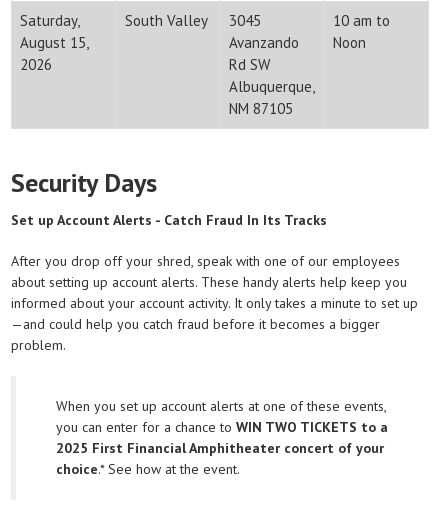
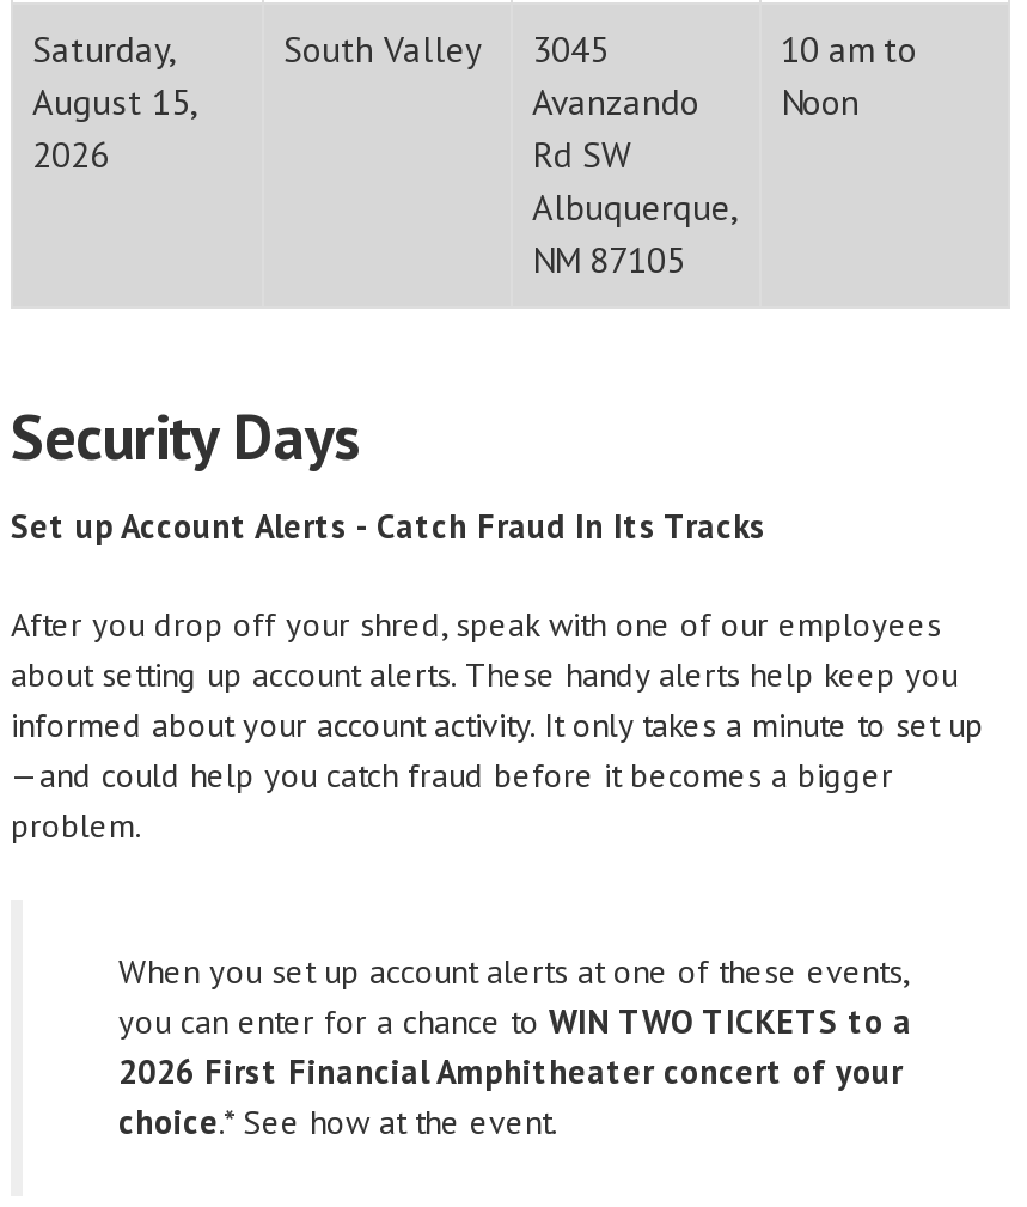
[56,439,384,457] 2025 First Financial Amphitheater concert of your -> [118,1050,903,1093] 2026 First Financial Amphitheater concert of your

